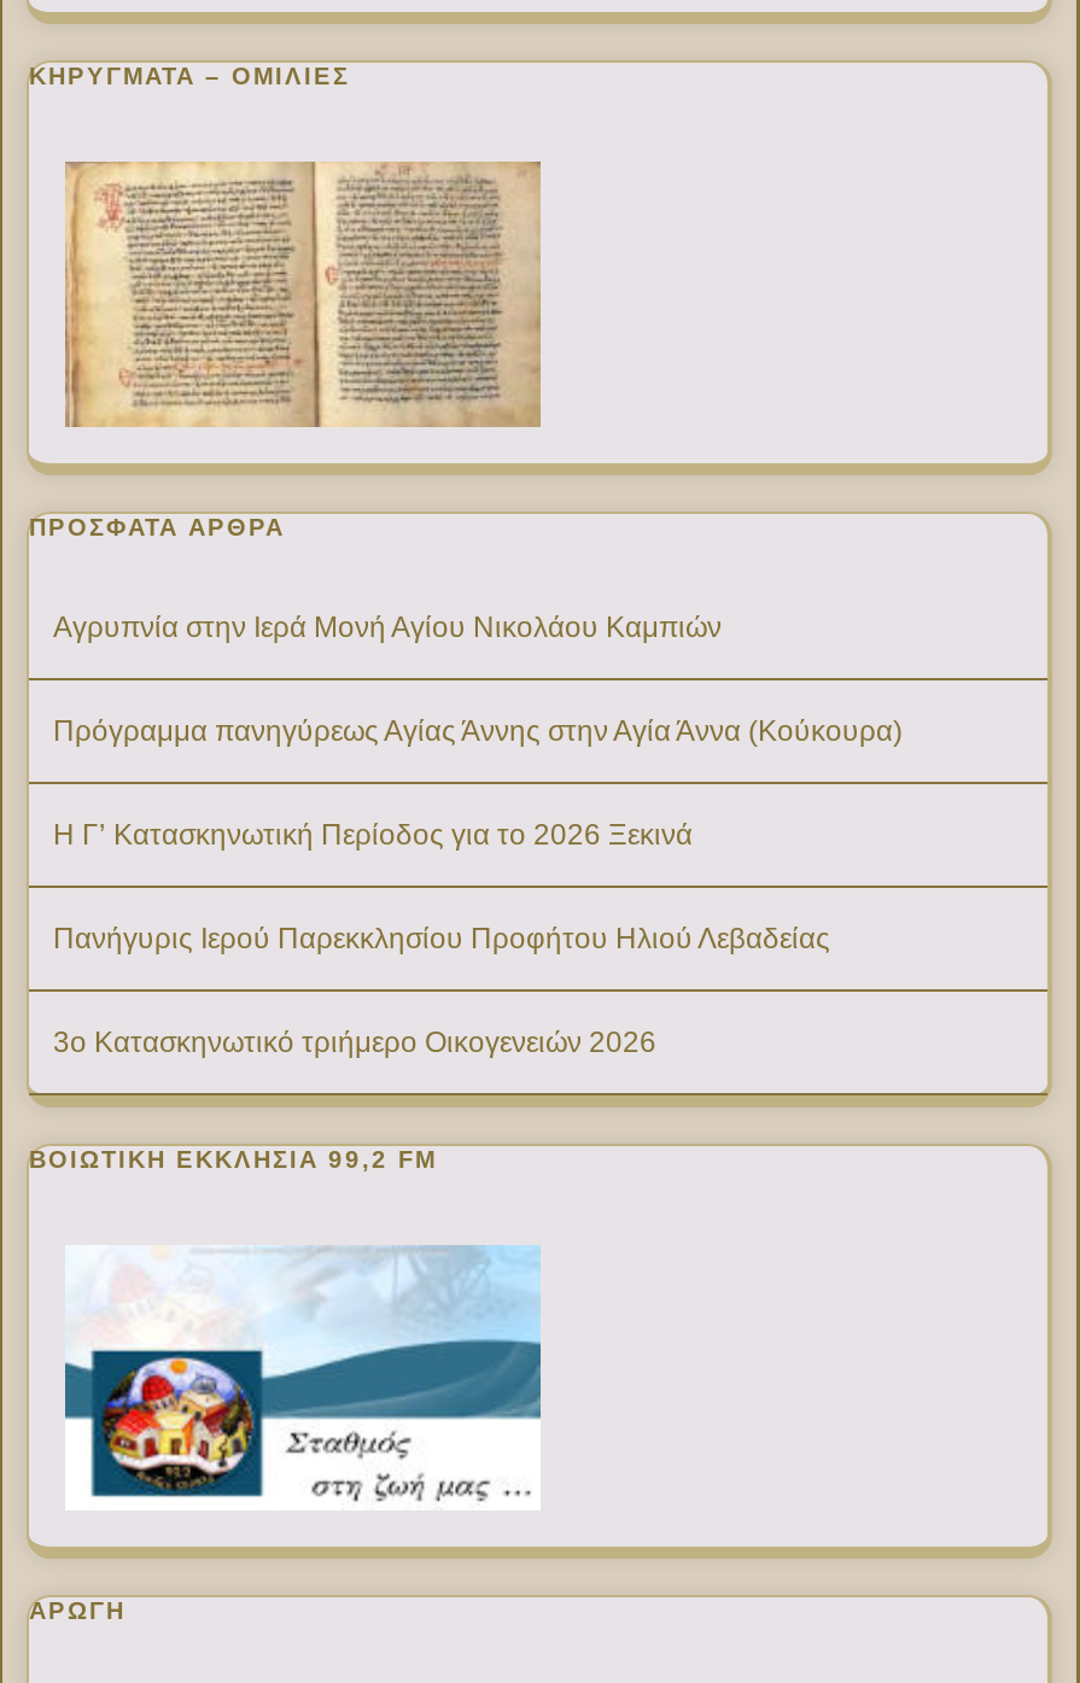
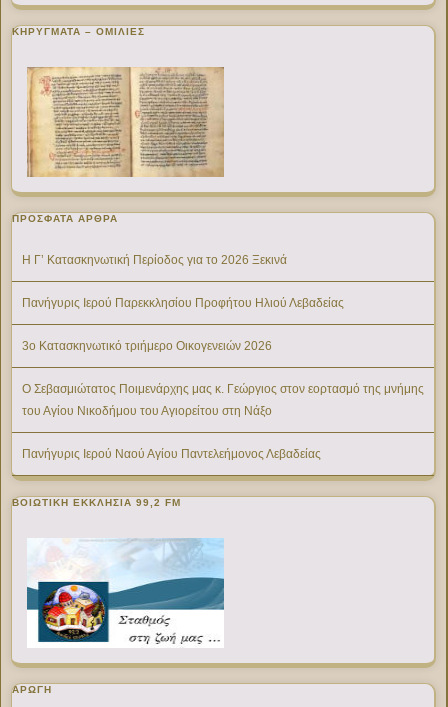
[53,609,903,747] Αγρυπνία στην Ιερά Μονή Αγίου Νικολάου Καμπιών | Πρόγραμμα πανηγύρεως Αγίας Άννης στην Αγία Άννα (Κούκουρα) -> none
moved [53,817,830,955] -> [22,253,344,310]: Η Γ’ Κατασκηνωτική Περίοδος για το 2026 Ξεκινά | Πανήγυρις Ιερού Παρεκκλησίου Προφήτου Ηλιού Λεβαδείας
none -> [22,382,424,461] Ο Σεβασμιώτατος Ποιμενάρχης μας κ. Γεώργιος στον εορτασμό της μνήμης | του Αγίου Νικοδήμου του Αγιορείτου στη Νάξο | Πανήγυρις Ιερού Ναού Αγίου Παντελεήμονος Λεβαδείας

